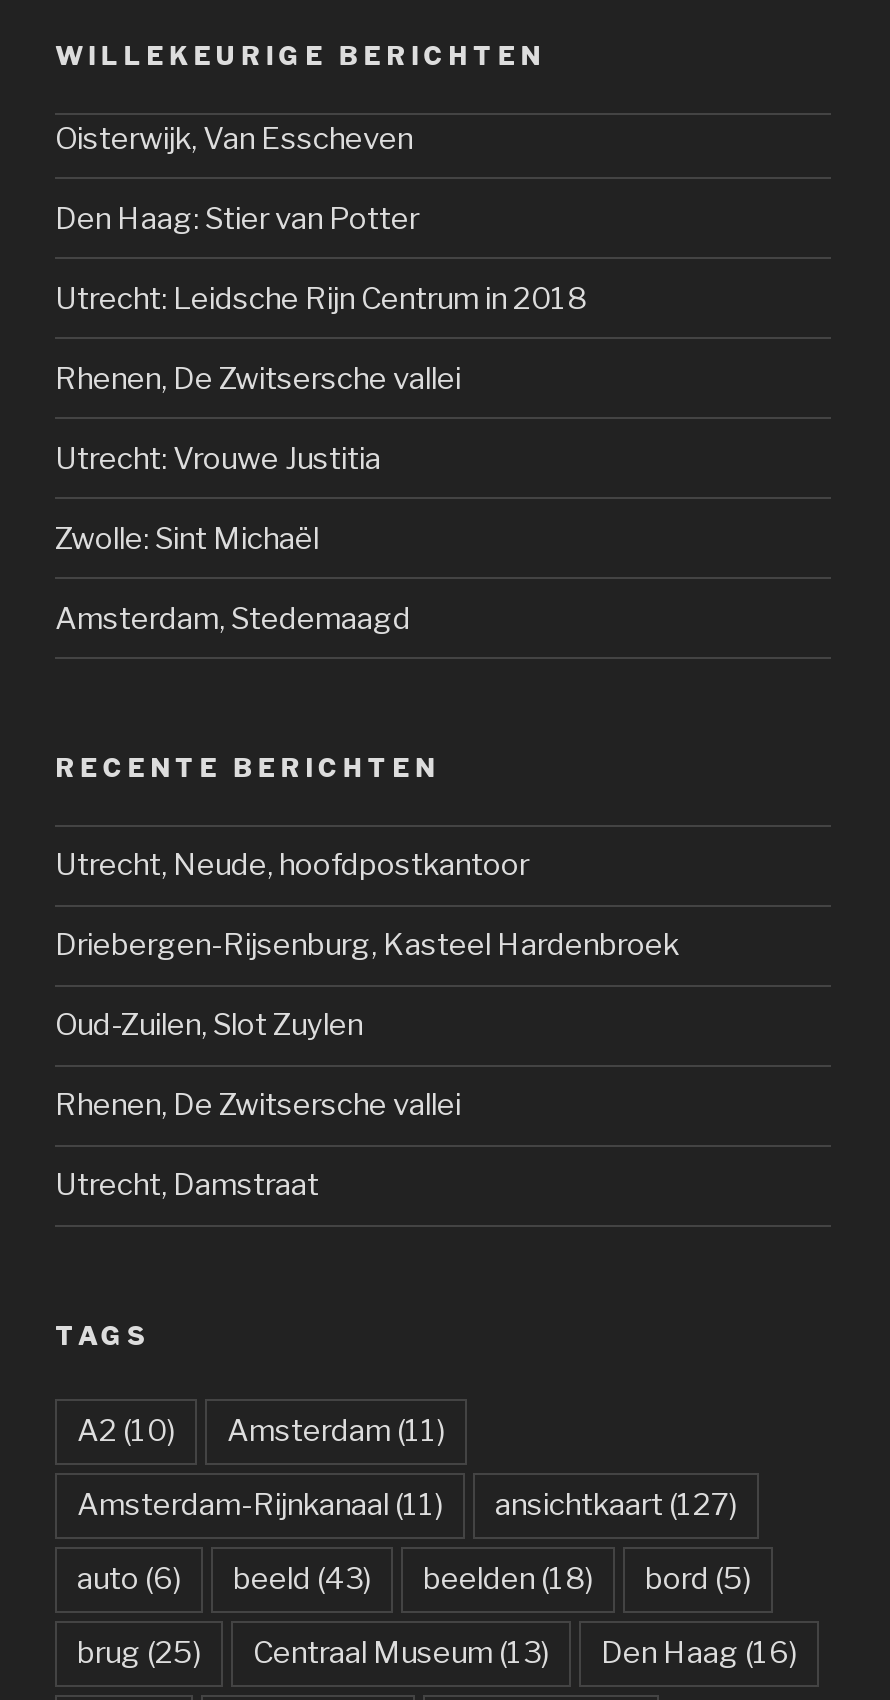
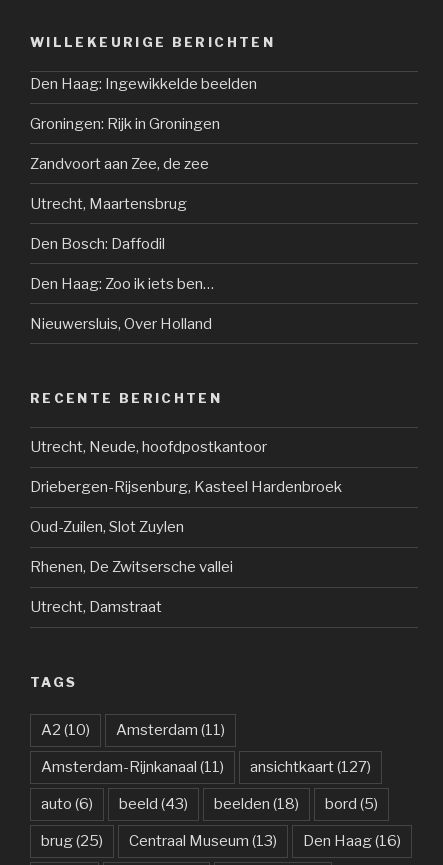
[55,121,413,157] Oisterwijk, Van Esscheven -> [30,75,257,93] Den Haag: Ingewikkelde beelden
[55,201,419,237] Den Haag: Stier van Potter -> [30,115,220,133] Groningen: Rijk in Groningen
[55,281,587,317] Utrecht: Leidsche Rijn Centrum in 2018 -> [30,155,209,173] Zandvoort aan Zee, de zee
[55,361,461,397] Rhenen, De Zwitsersche vallei -> [30,195,187,213] Utrecht, Maartensbrug
[55,441,381,477] Utrecht: Vrouwe Justitia -> [30,235,165,253] Den Bosch: Daffodil
[55,521,319,557] Zwolle: Sint Michaël -> [30,275,214,293] Den Haag: Zoo ik iets ben…
[55,601,411,637] Amsterdam, Stedemaagd -> [30,315,212,333] Nieuwersluis, Over Holland

